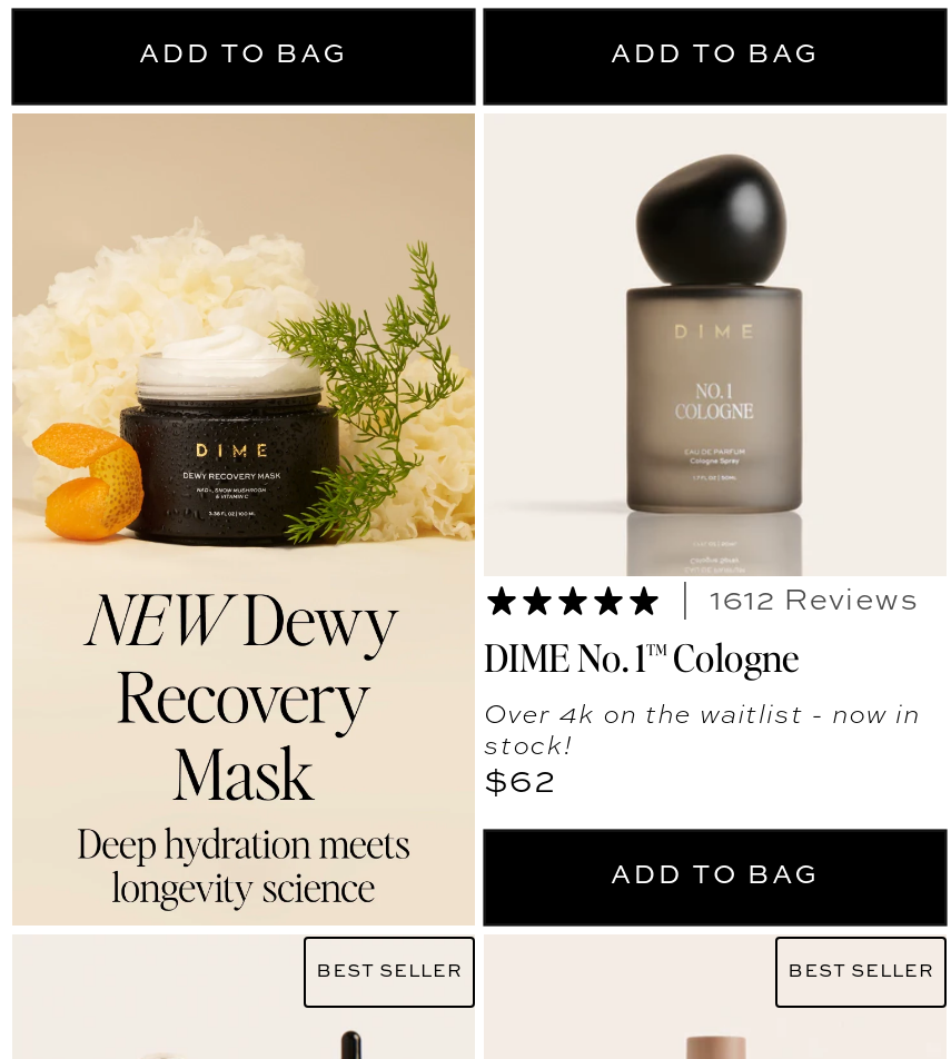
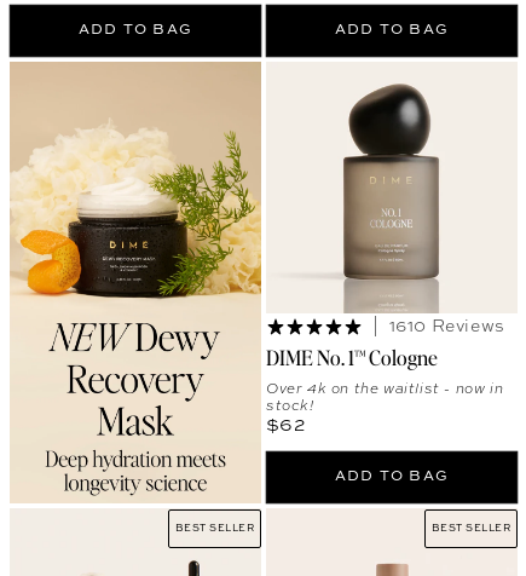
[710,584,919,615] 1612 Reviews -> [389,318,505,335] 1610 Reviews

